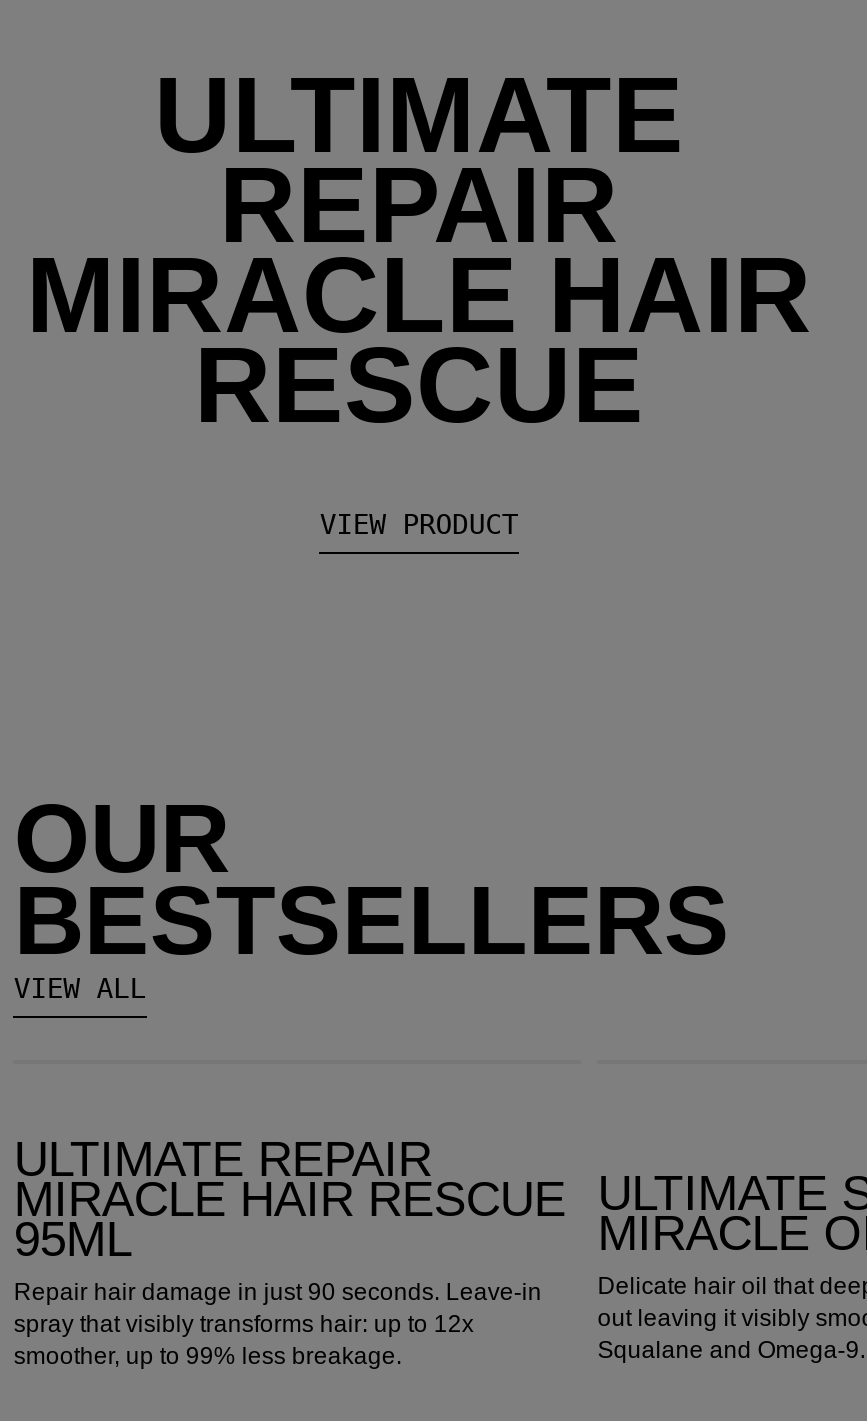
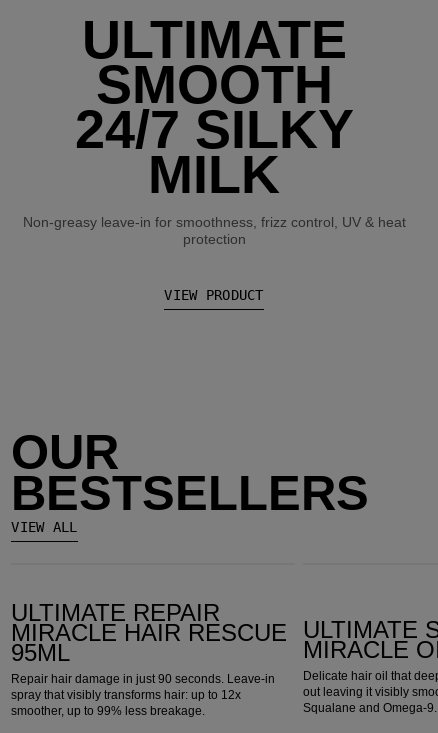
[26,147,812,445] REPAIR | MIRACLE HAIR | RESCUE -> [22,55,405,247] SMOOTH | 24/7 SILKY | MILK | Non-greasy leave-in for smoothness, frizz control, UV & heat | protection

